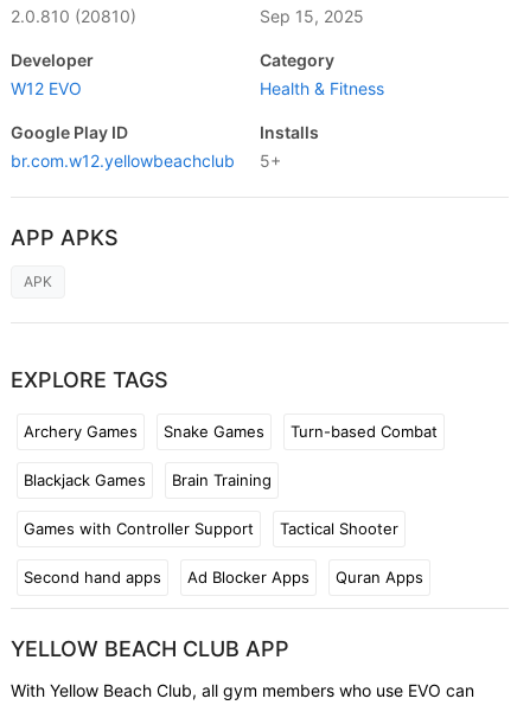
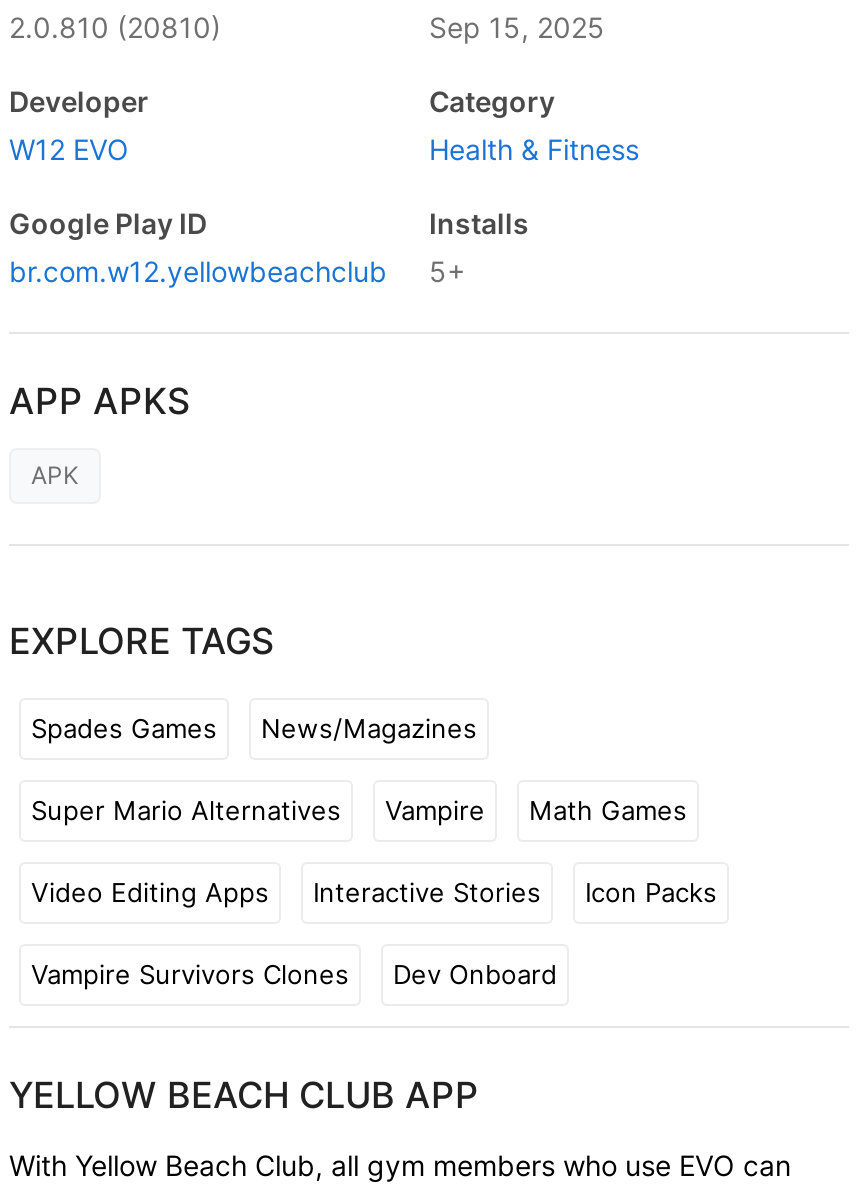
[24,421,438,440] Archery Games | Snake Games | Turn-based Combat -> [31,711,477,743] Spades Games | News/Magazines
[24,470,272,489] Blackjack Games | Brain Training -> [31,793,687,825] Super Mario Alternatives | Vampire | Math Games
[24,518,398,537] Games with Controller Support | Tactical Shooter -> [31,875,717,907] Video Editing Apps | Interactive Stories | Icon Packs
[24,567,423,586] Second hand apps | Ad Blocker Apps | Quran Apps -> [31,957,557,989] Vampire Survivors Clones | Dev Onboard

